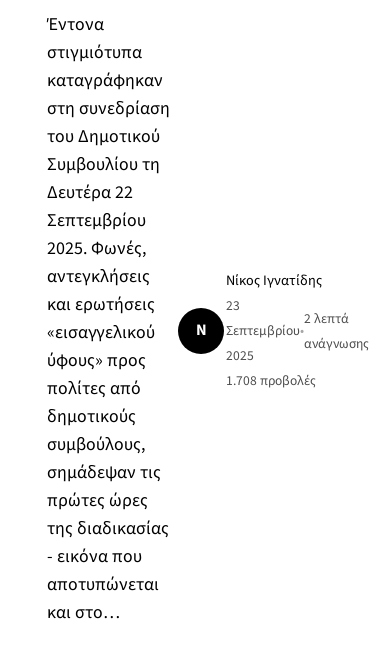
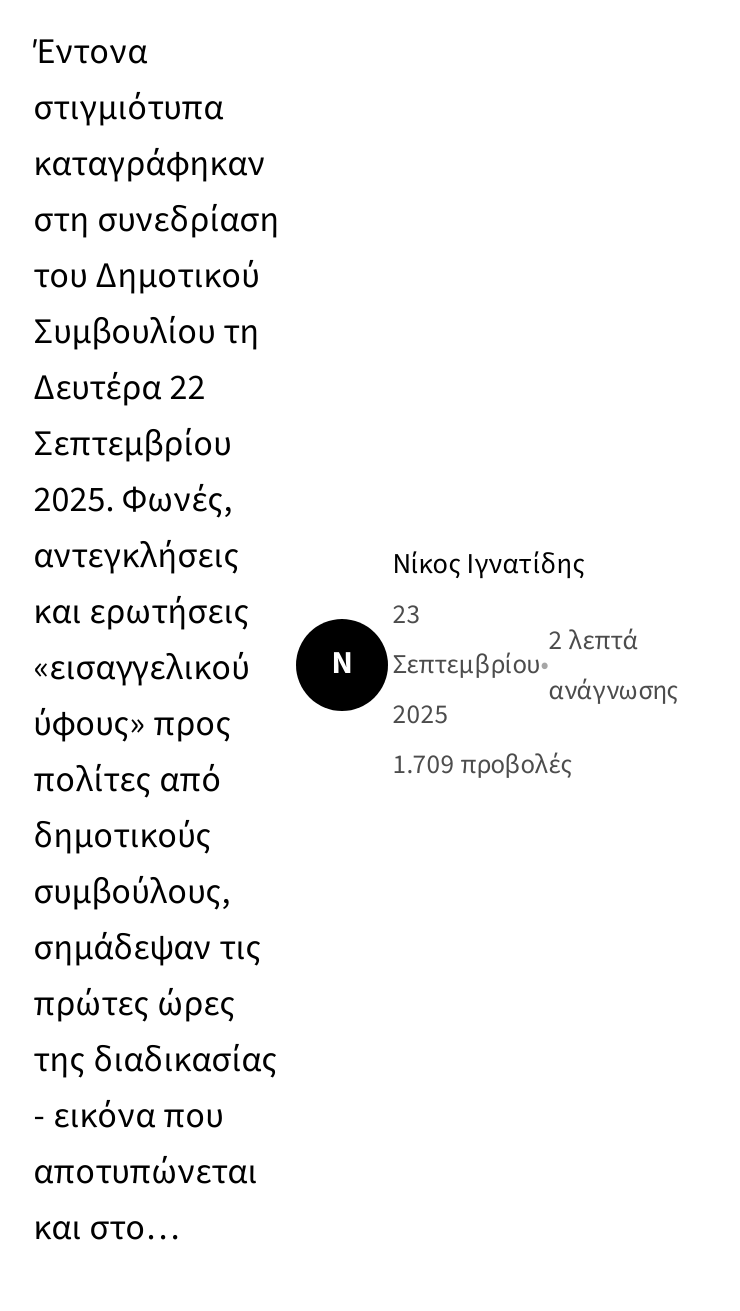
[226,371,316,390] 1.708 προβολές -> [393,745,573,783] 1.709 προβολές

